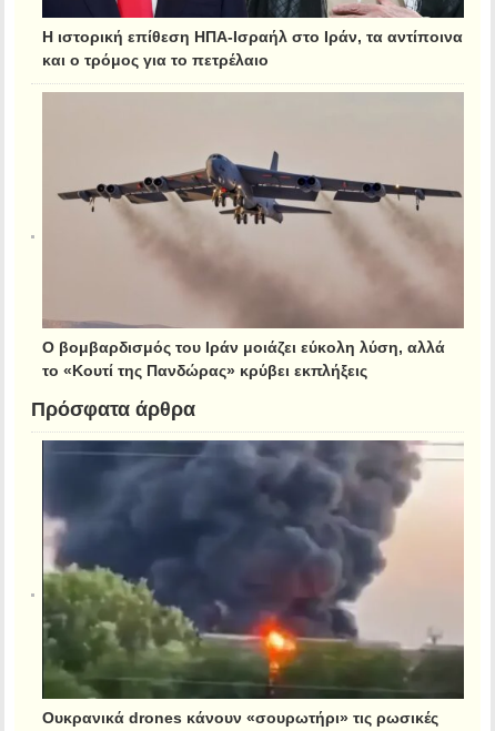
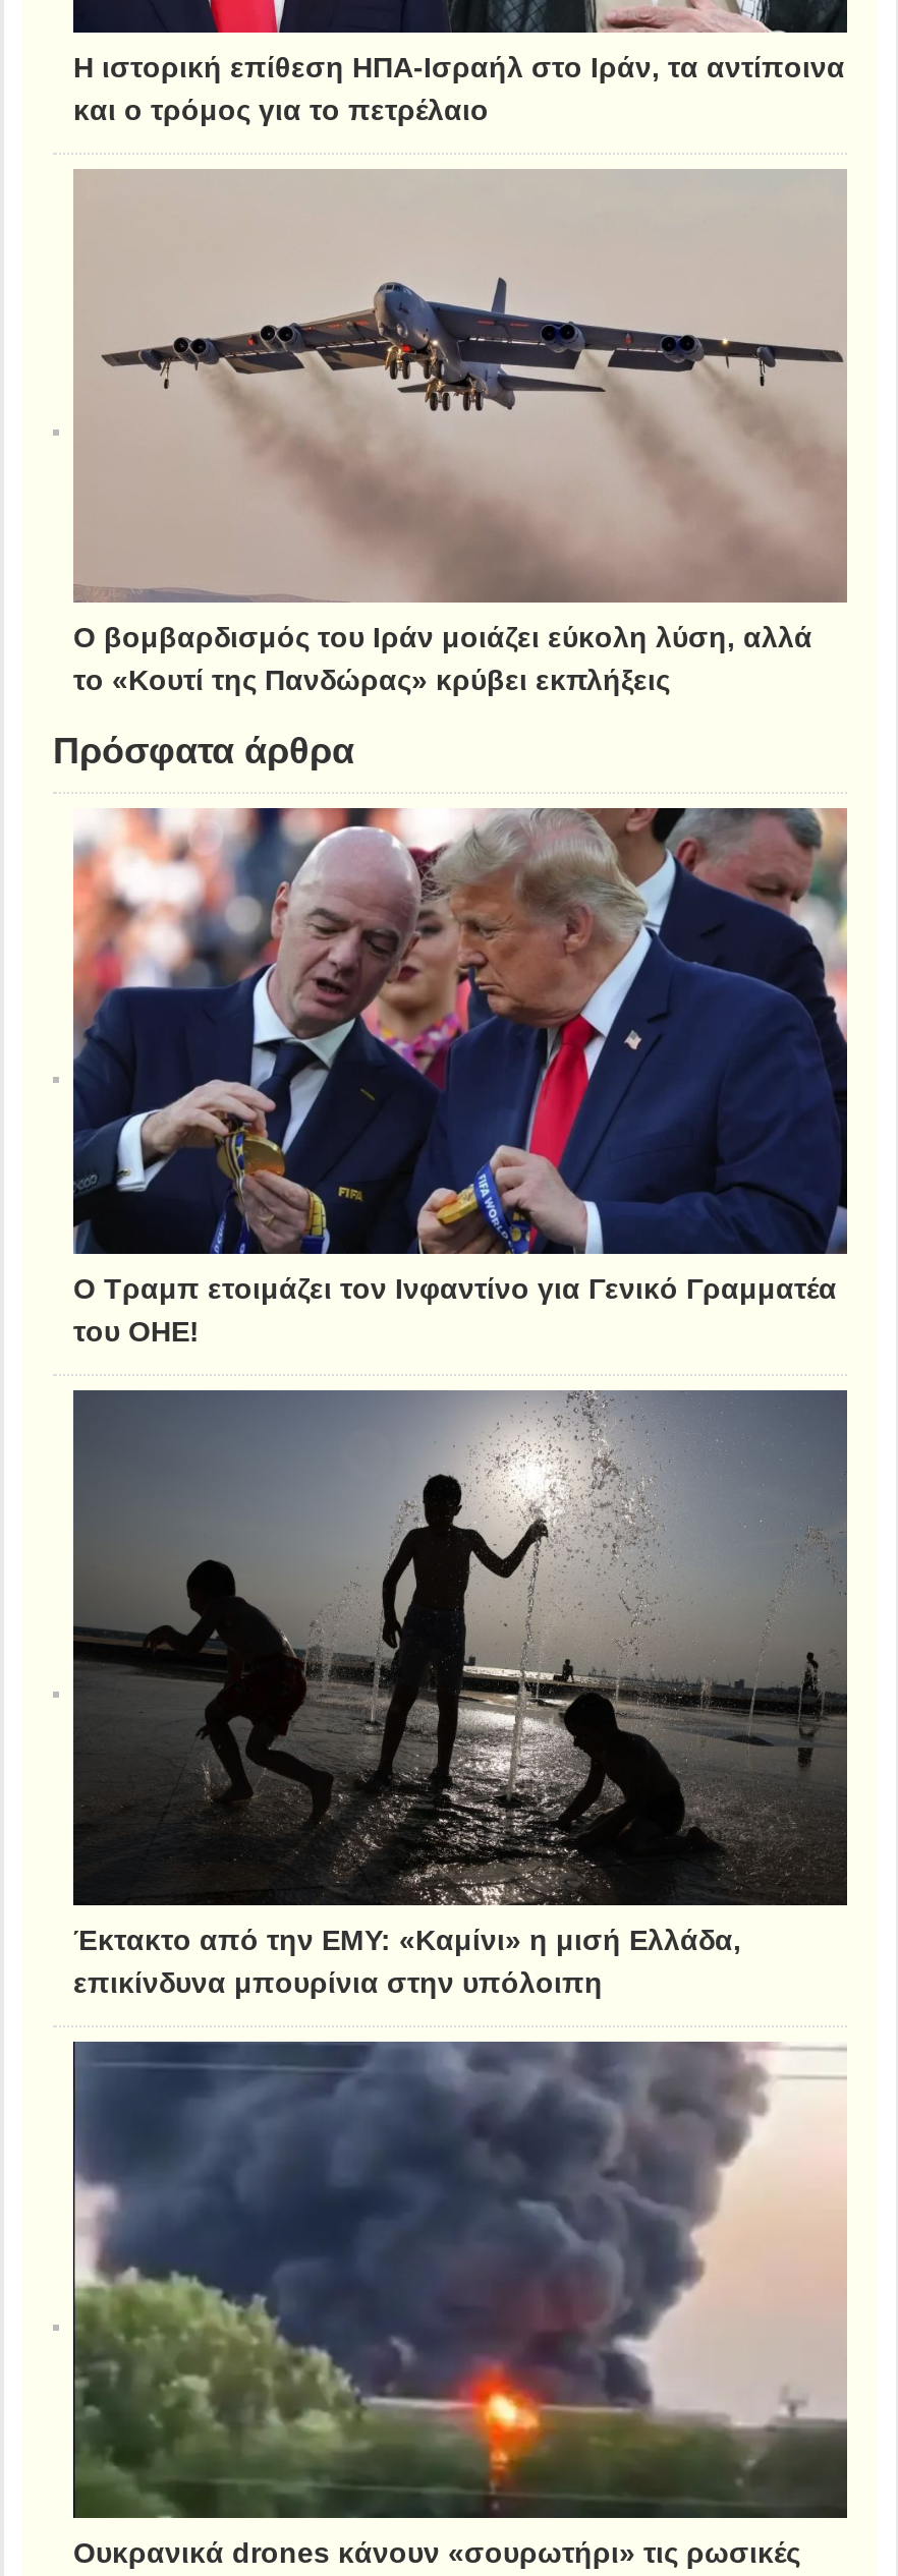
none -> [53,806,847,1344] [image] | Ο Τραμπ ετοιμάζει τον Ινφαντίνο για Γενικό Γραμματέα | του ΟΗΕ!
none -> [53,1388,849,1996] [image] | Έκτακτο από την ΕΜΥ: «Καμίνι» η μισή Ελλάδα, | επικίνδυνα μπουρίνια στην υπόλοιπη

